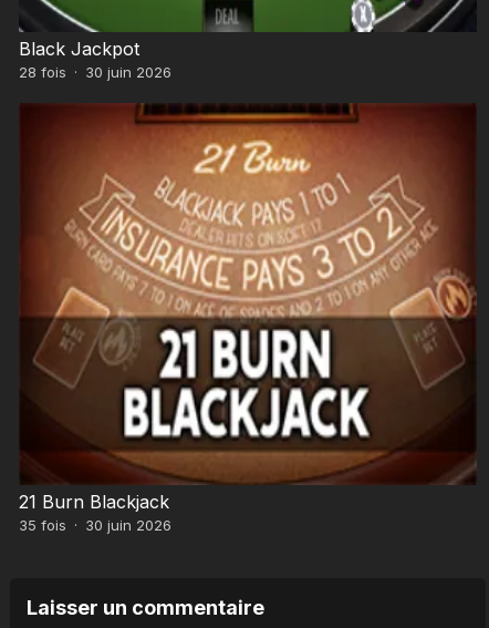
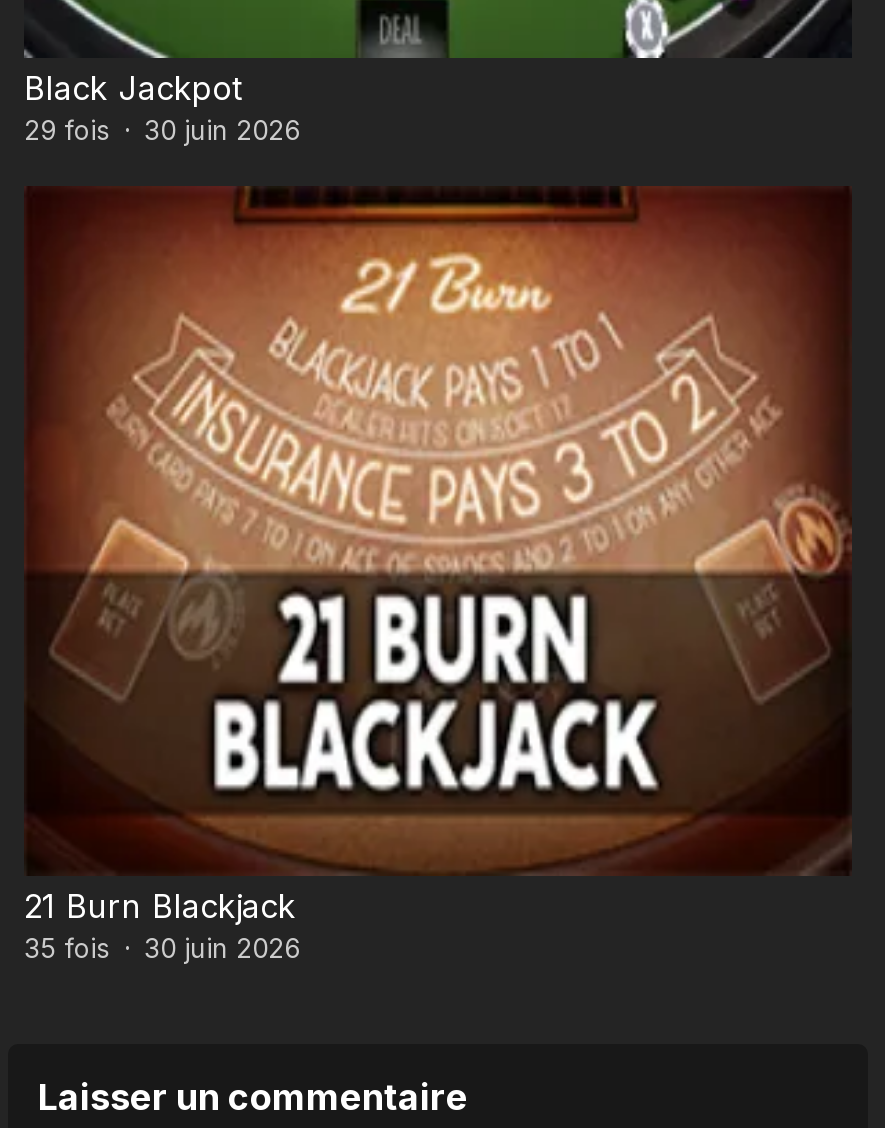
[19,63,171,80] 28 fois · 30 juin 2026 -> [24,113,300,145] 29 fois · 30 juin 2026

